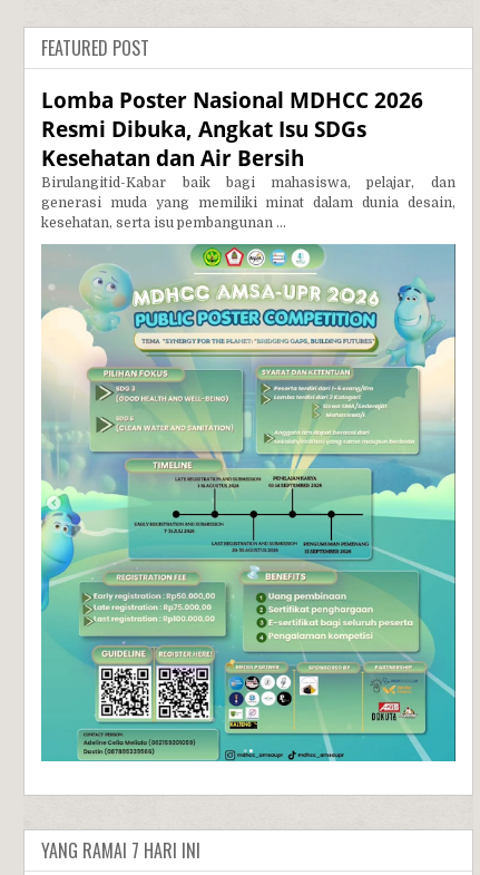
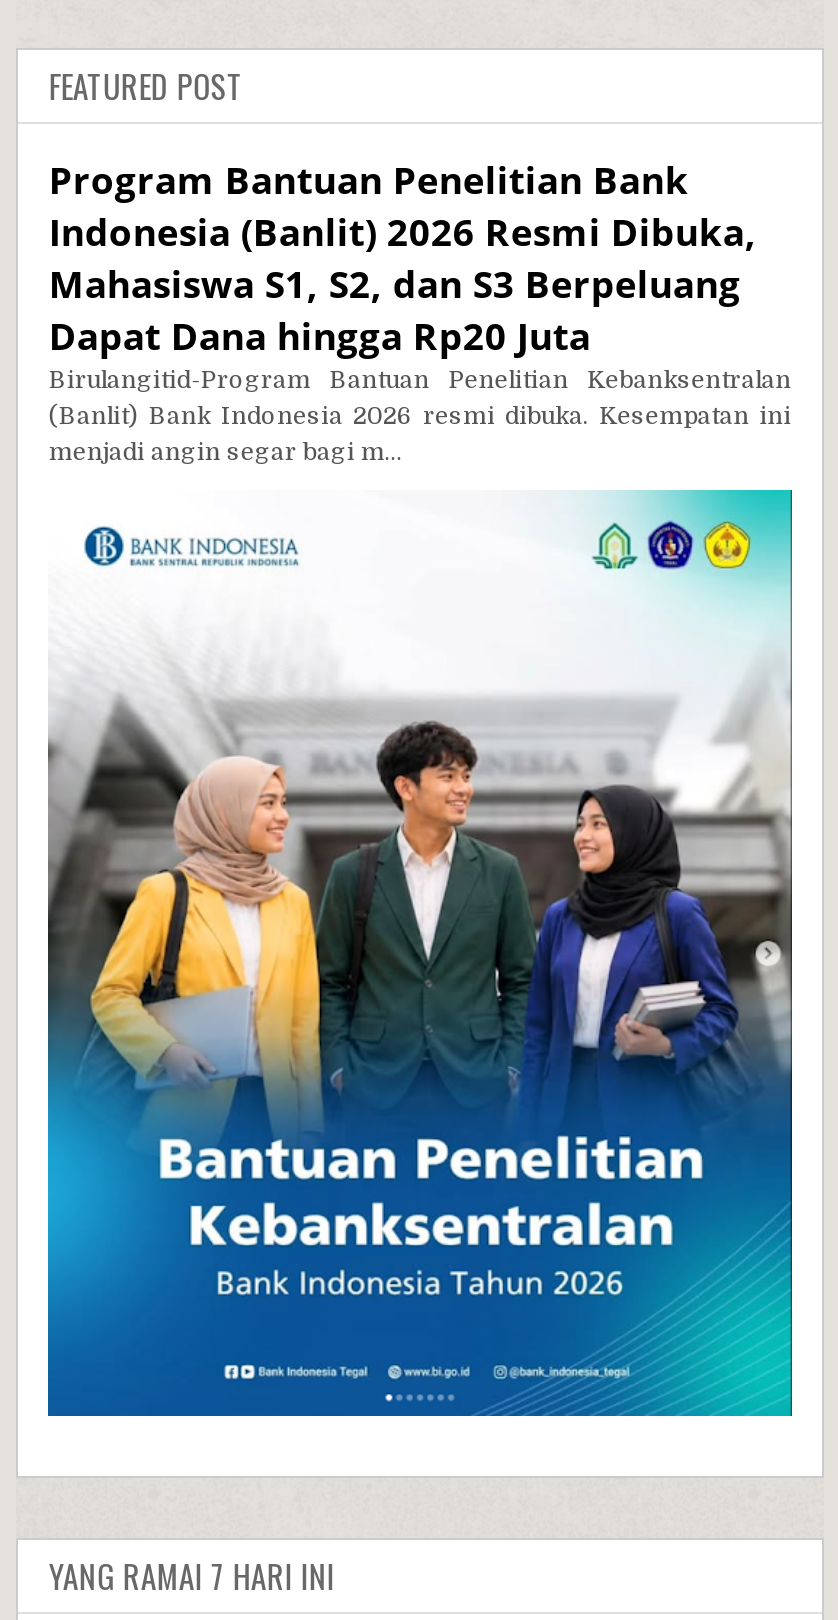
[42,86,455,231] Lomba Poster Nasional MDHCC 2026 | Resmi Dibuka, Angkat Isu SDGs | Kesehatan dan Air Bersih | Birulangitid-Kabar baik bagi mahasiswa, pelajar, dan | generasi muda yang memiliki minat dalam dunia desain, | kesehatan, serta isu pembangunan ... -> [49,154,791,466] Program Bantuan Penelitian Bank | Indonesia (Banlit) 2026 Resmi Dibuka, | Mahasiswa S1, S2, dan S3 Berpeluang | Dapat Dana hingga Rp20 Juta | Birulangitid-Program Bantuan Penelitian Kebanksentralan | (Banlit) Bank Indonesia 2026 resmi dibuka. Kesempatan ini | menjadi angin segar bagi m...
[40,249,457,761] [image] -> [46,488,792,1416] [image]

